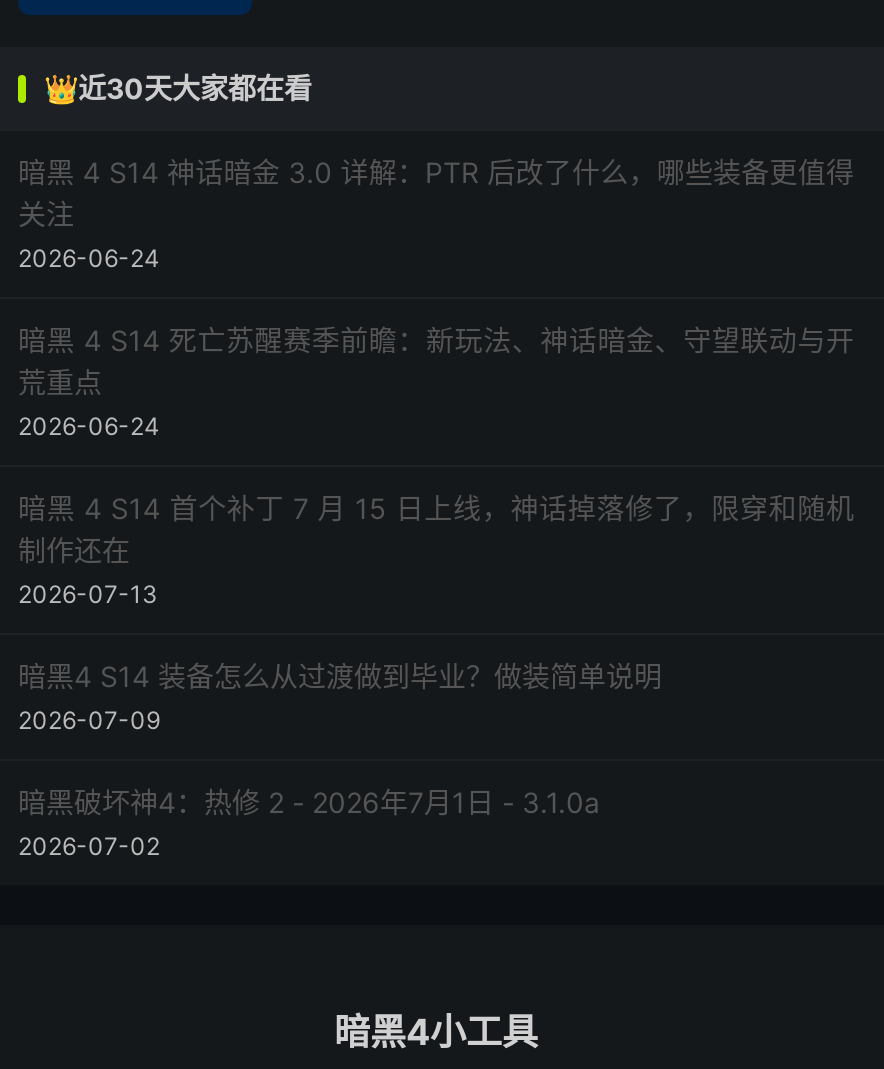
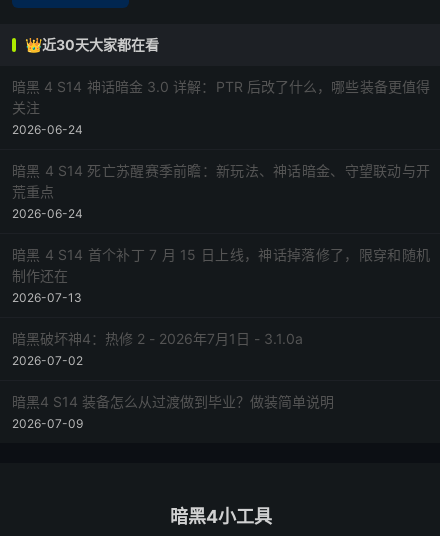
moved [18,659,662,735] -> [12,393,334,431]: 暗黑4 S14 装备怎么从过渡做到毕业？做装简单说明 | 2026-07-09
moved [18,785,600,861] -> [12,330,303,368]: 暗黑破坏神4：热修 2 - 2026年7月1日 - 3.1.0a | 2026-07-02

